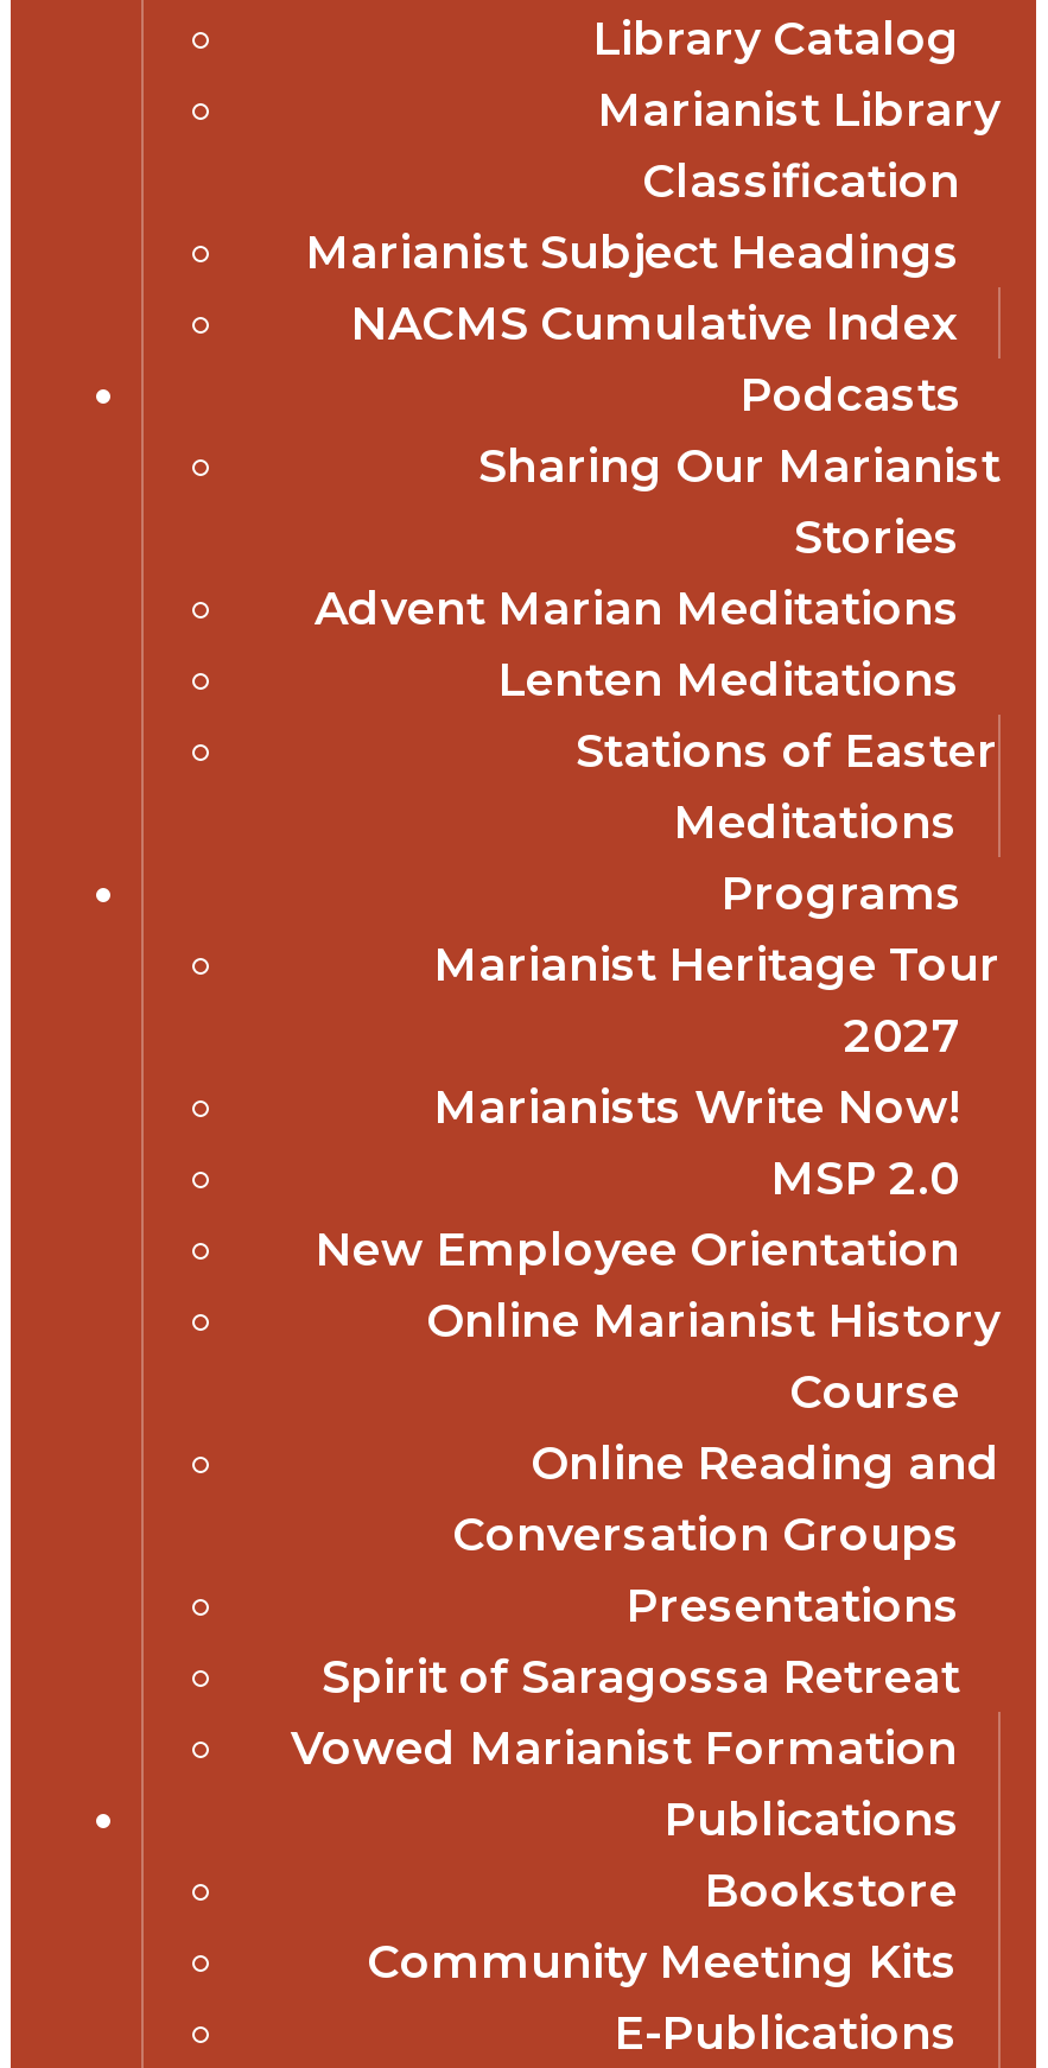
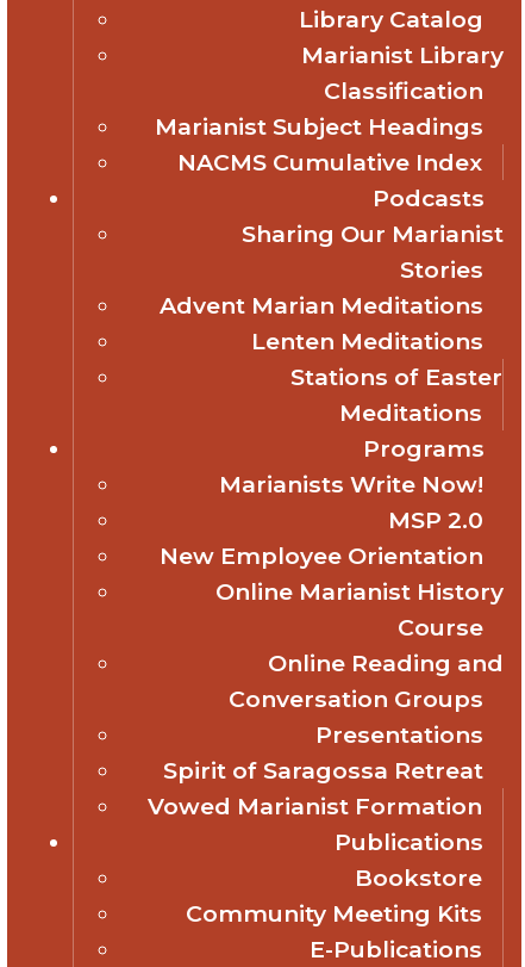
[433,935,1001,1064] Marianist Heritage Tour | 2027 -> none

